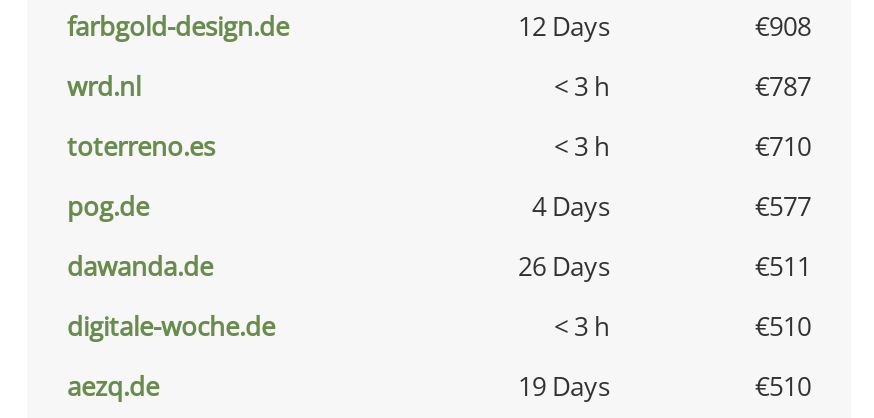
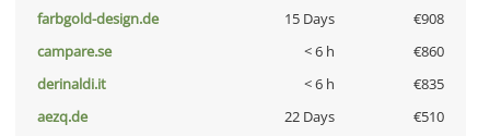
[518,8,610,44] 12 Days -> [284,9,334,29] 15 Days
[67,68,811,344] wrd.nl | < 3 h | €787 | toterreno.es | < 3 h | €710 | pog.de | 4 Days | €577 | dawanda.de | 26 Days | €511 | digitale-woche.de | < 3 h | €510 -> [37,42,444,94] campare.se | < 6 h | €860 | derinaldi.it | < 6 h | €835
[518,368,610,404] 19 Days -> [284,107,334,126] 22 Days

